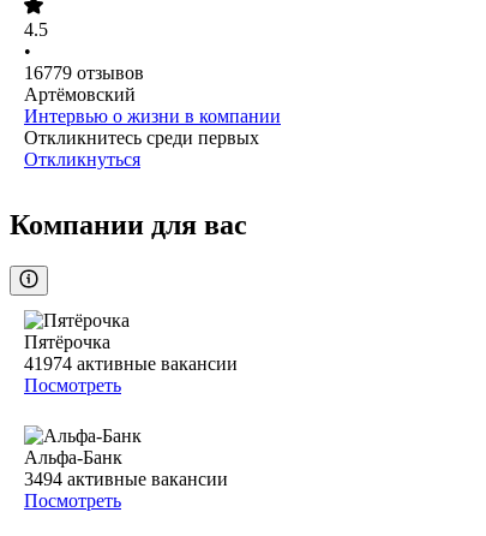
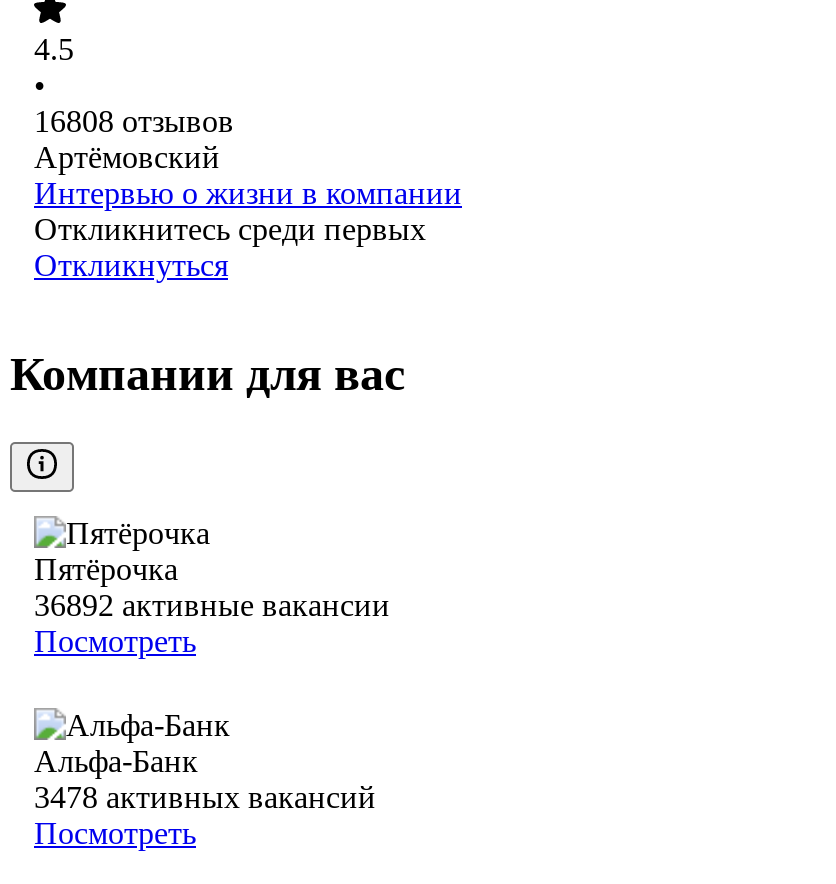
[24,63,144,84] 16779 отзывов -> [34,105,234,139] 16808 отзывов
[24,354,238,374] 41974 активные вакансии -> [34,589,390,623] 36892 активные вакансии
[24,469,228,489] 3494 активные вакансии -> [34,781,376,815] 3478 активных вакансий

